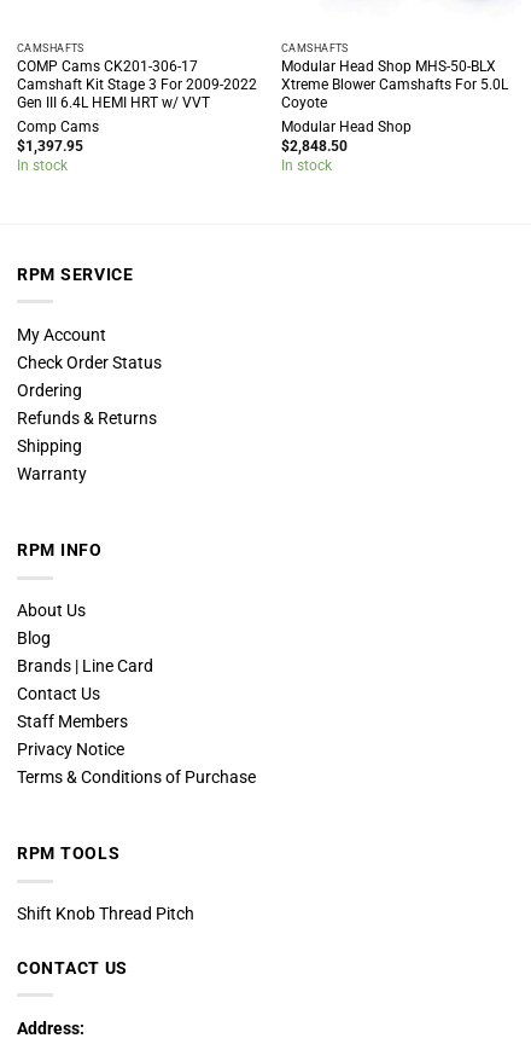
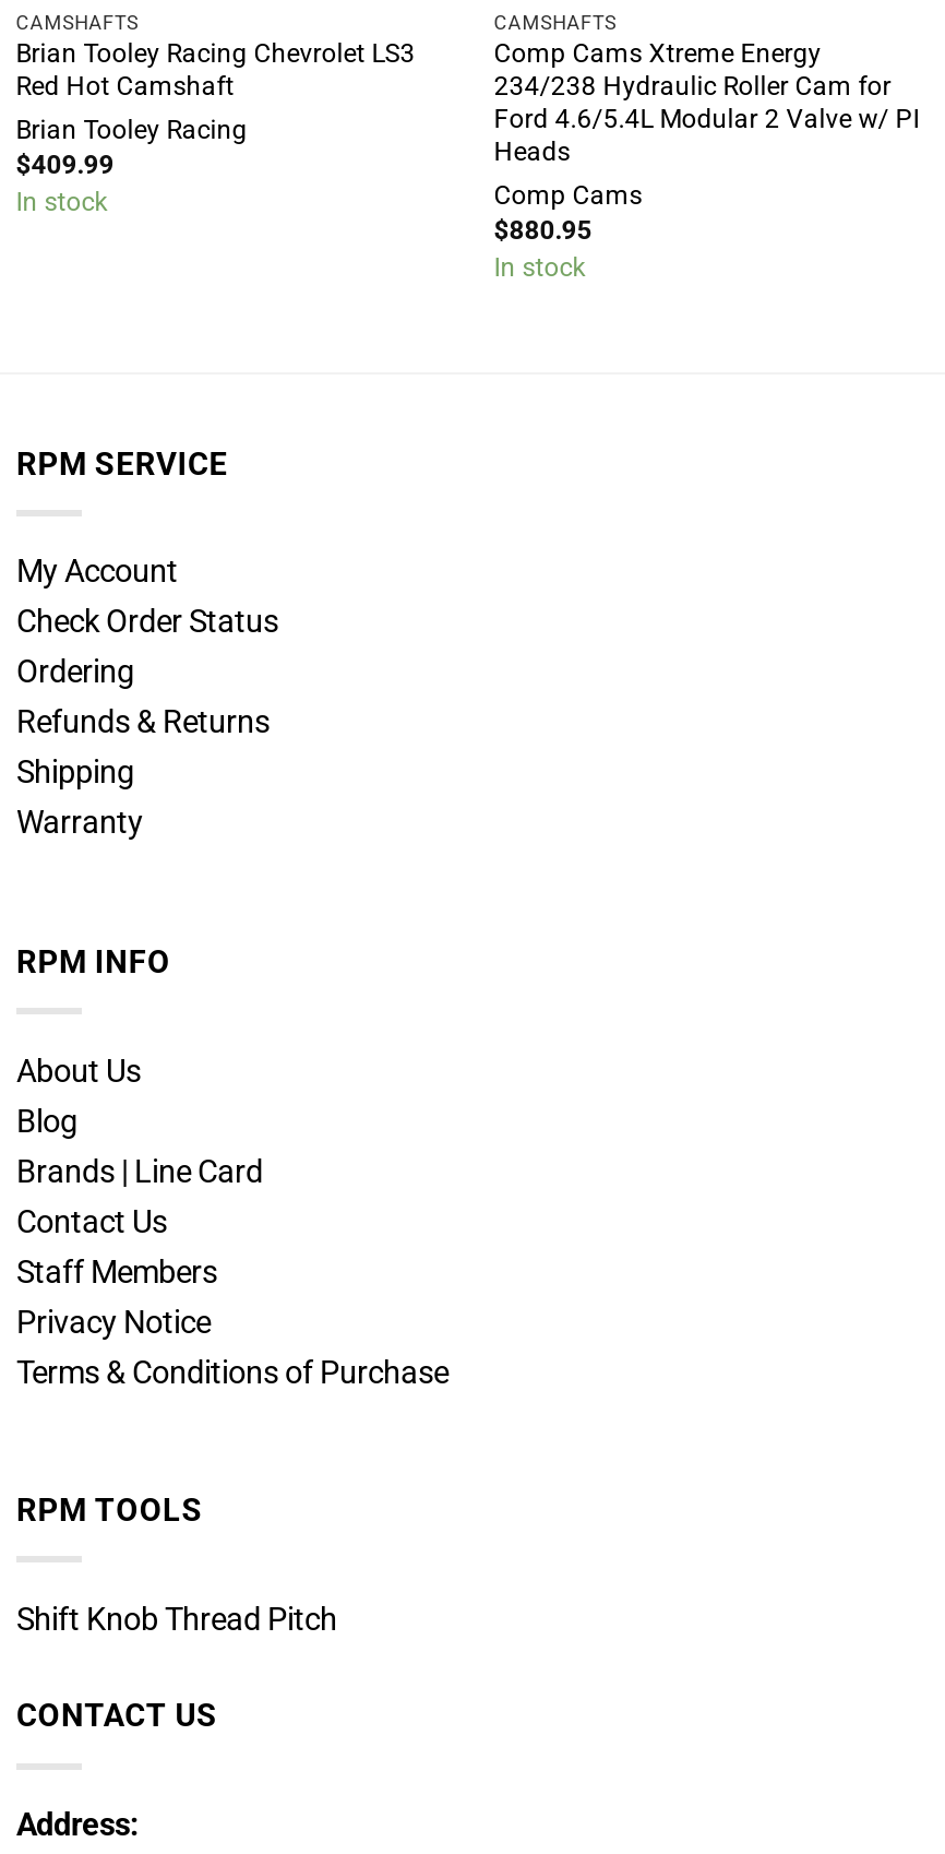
[17,57,257,154] COMP Cams CK201-306-17 | Camshaft Kit Stage 3 For 2009-2022 | Gen III 6.4L HEMI HRT w/ VVT | Comp Cams | $1,397.95 -> [16,38,415,181] Brian Tooley Racing Chevrolet LS3 | Red Hot Camshaft | Brian Tooley Racing | $409.99
[281,57,508,154] Modular Head Shop MHS-50-BLX | Xtreme Blower Camshafts For 5.0L | Coyote | Modular Head Shop | $2,848.50 -> [494,38,919,246] Comp Cams Xtreme Energy | 234/238 Hydraulic Roller Cam for | Ford 4.6/5.4L Modular 2 Valve w/ PI | Heads | Comp Cams | $880.95

